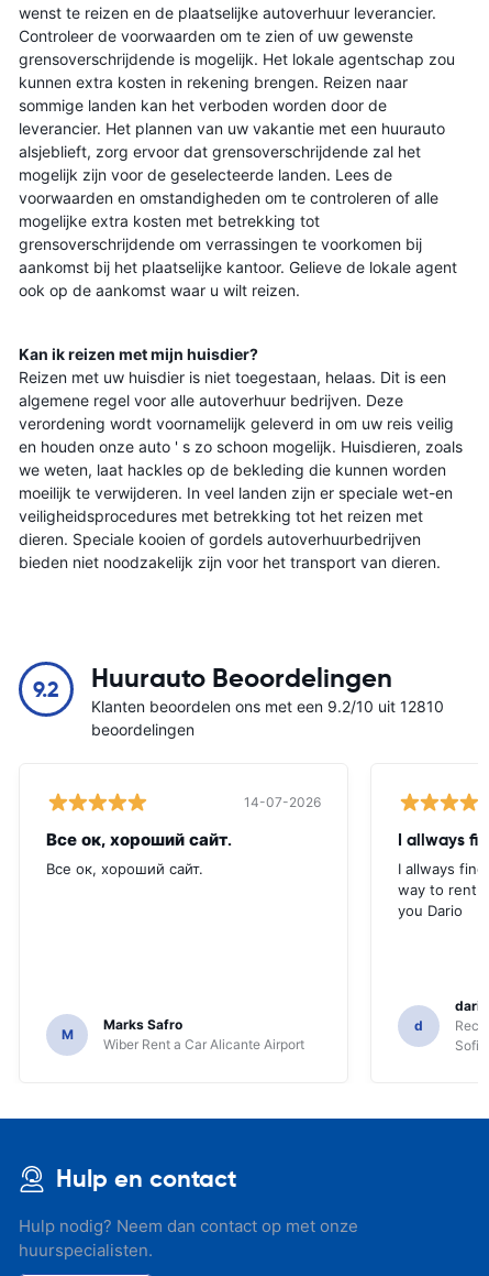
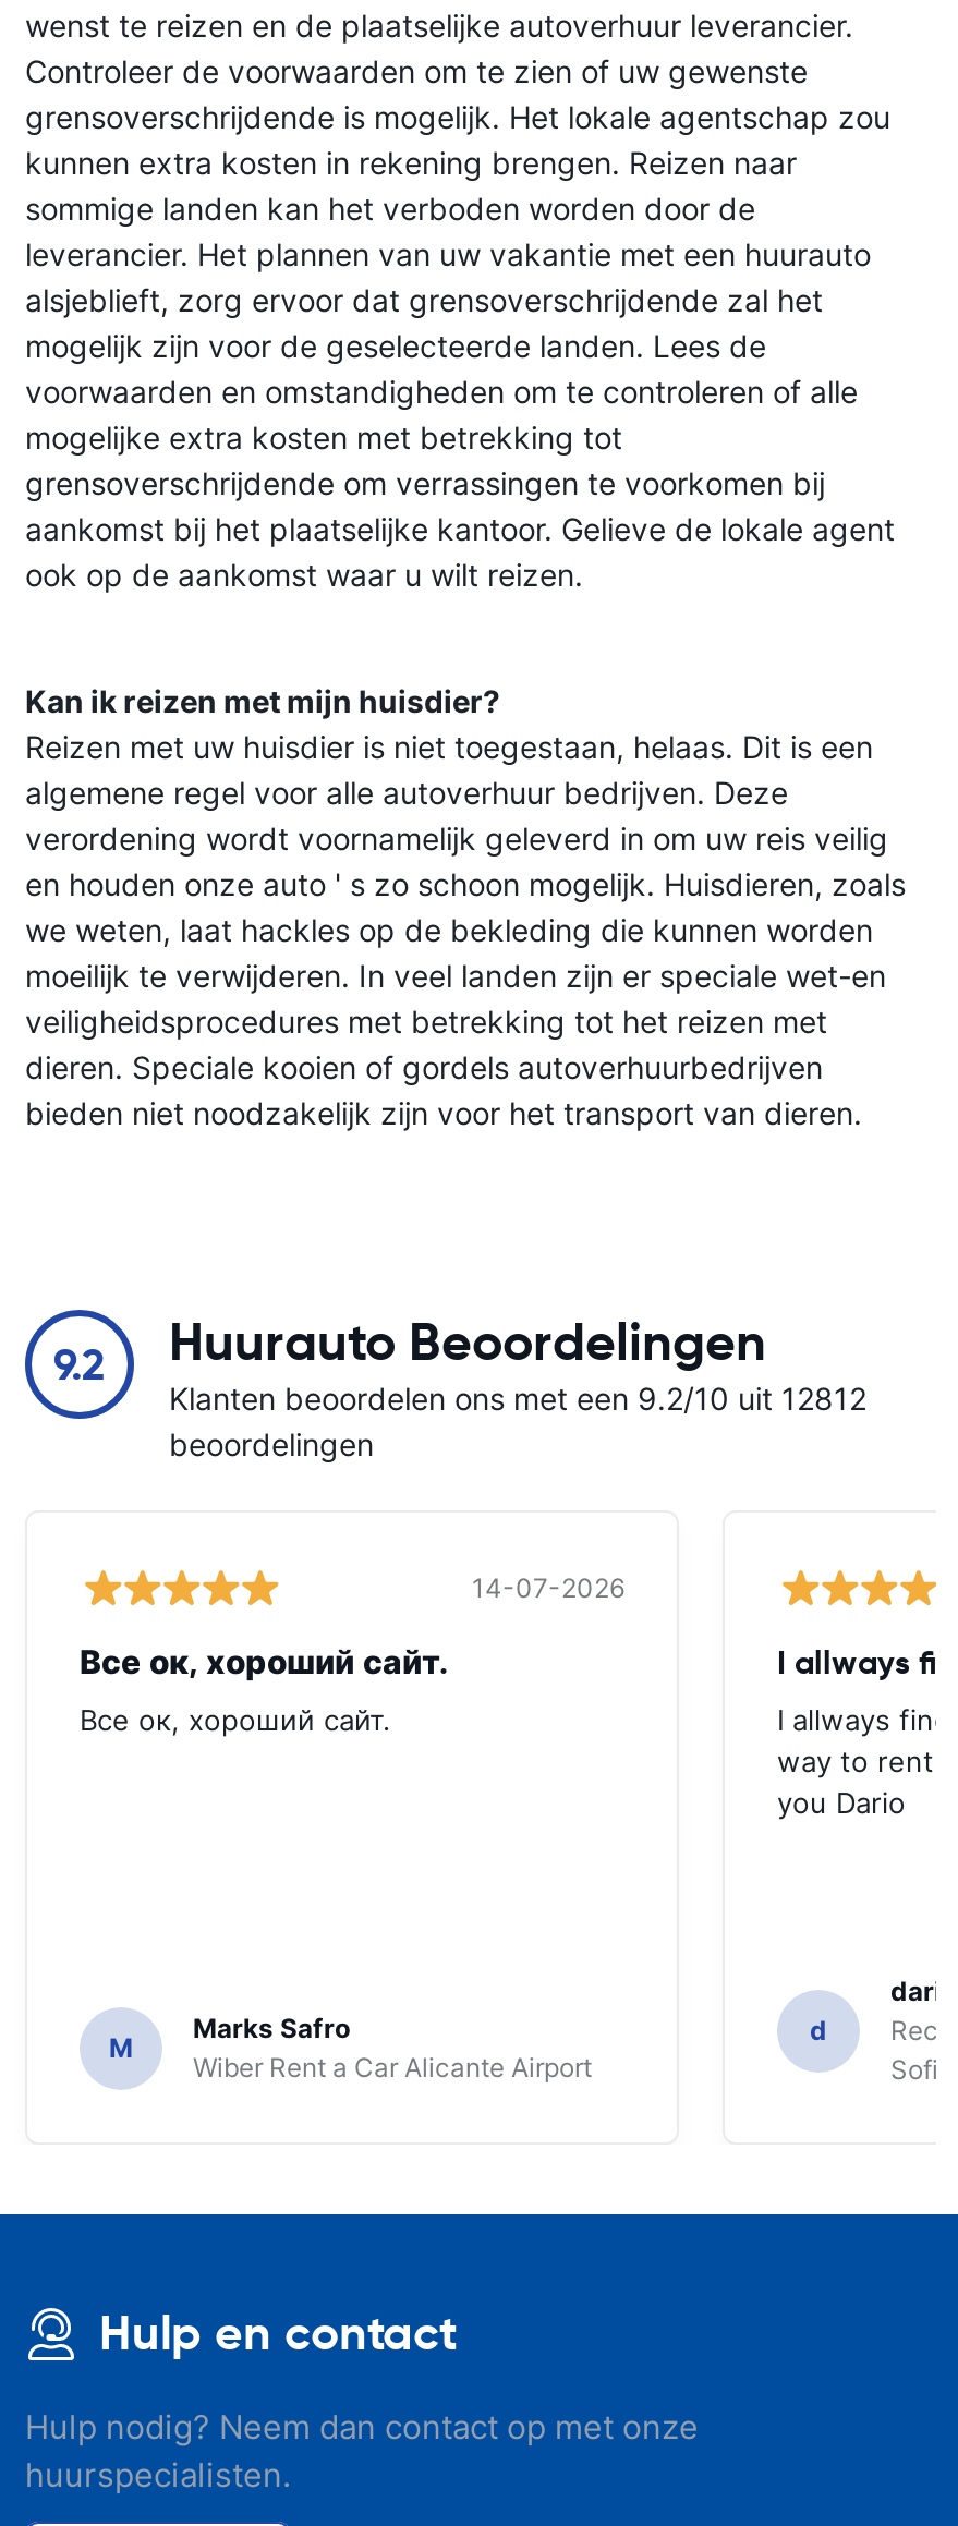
[91,697,444,716] Klanten beoordelen ons met een 9.2/10 uit 12810 -> [169,1380,866,1417] Klanten beoordelen ons met een 9.2/10 uit 12812

